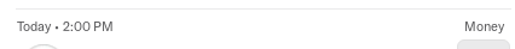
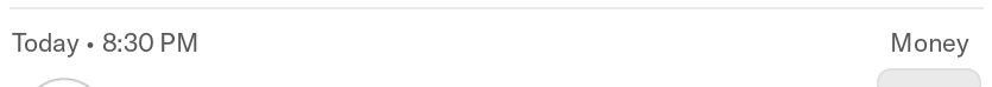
[17,18,114,35] Today • 2:00 PM -> [12,26,200,59] Today • 8:30 PM

